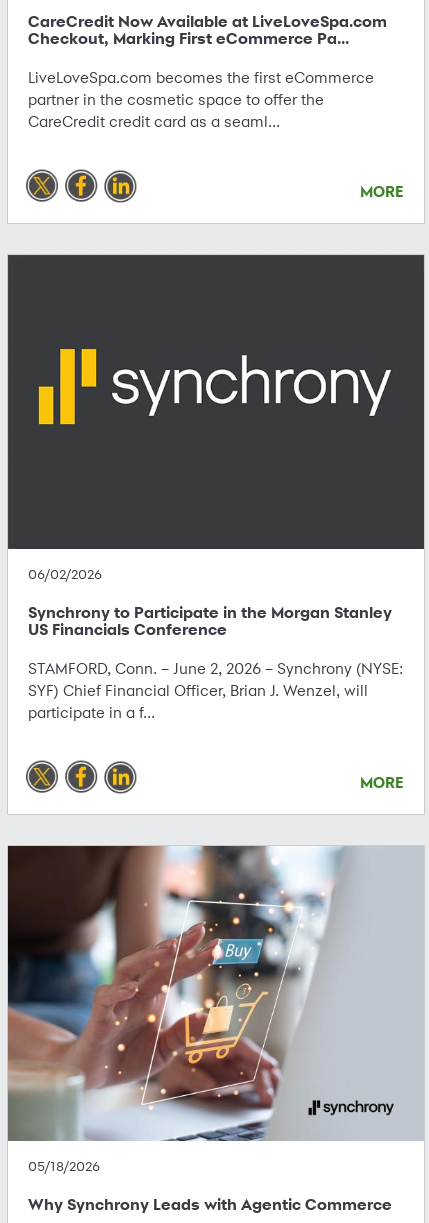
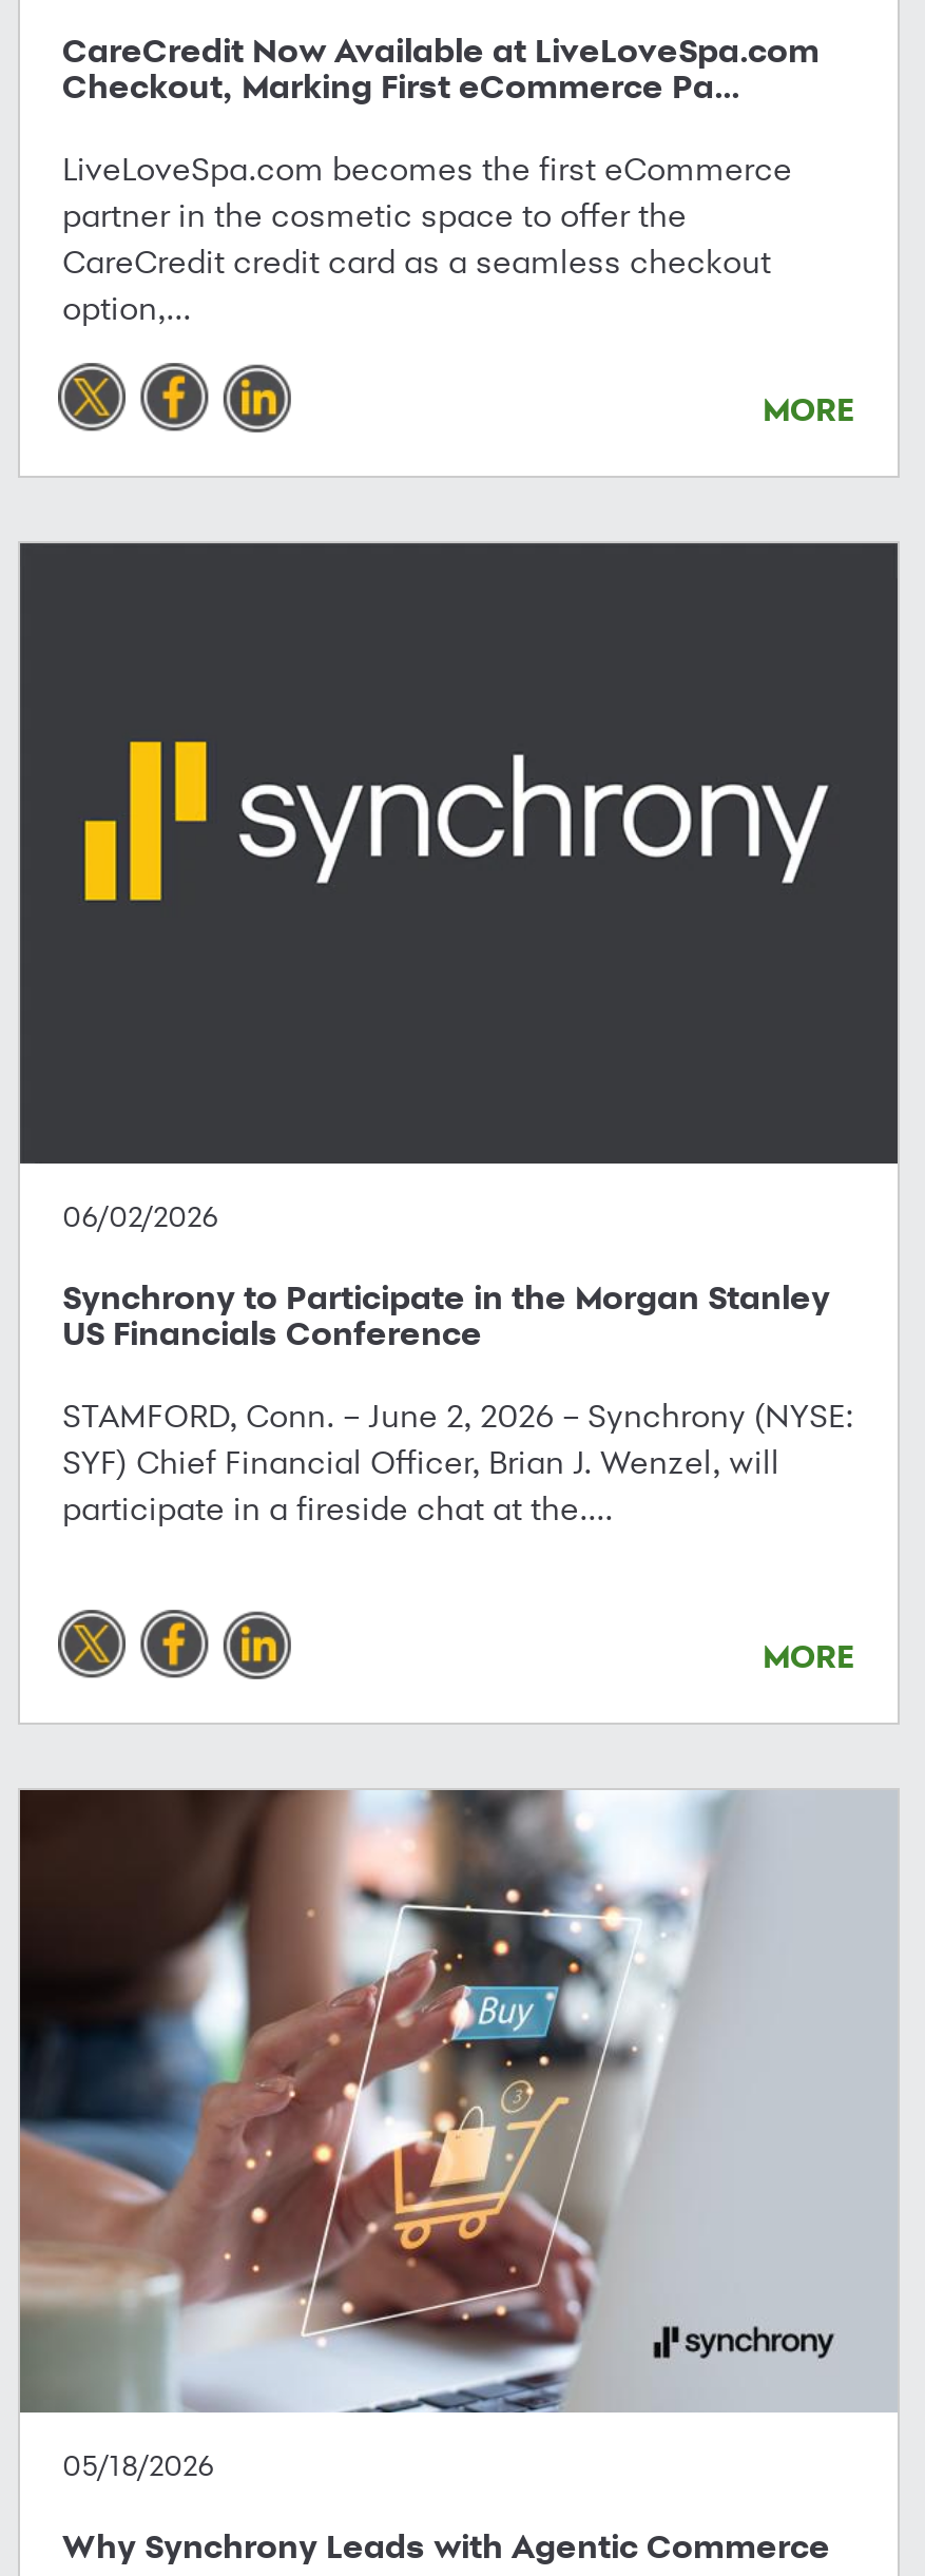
[28,112,280,131] CareCredit credit card as a seaml... -> [62,241,771,327] CareCredit credit card as a seamless checkout | option,...
[28,703,155,722] participate in a f... -> [62,1489,613,1529] participate in a fireside chat at the....

